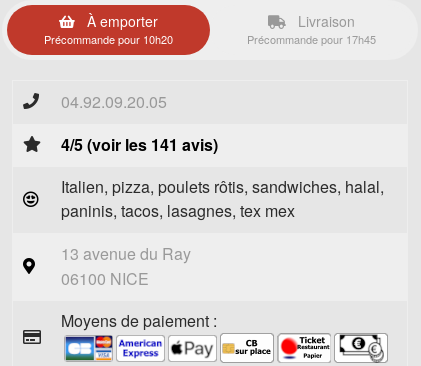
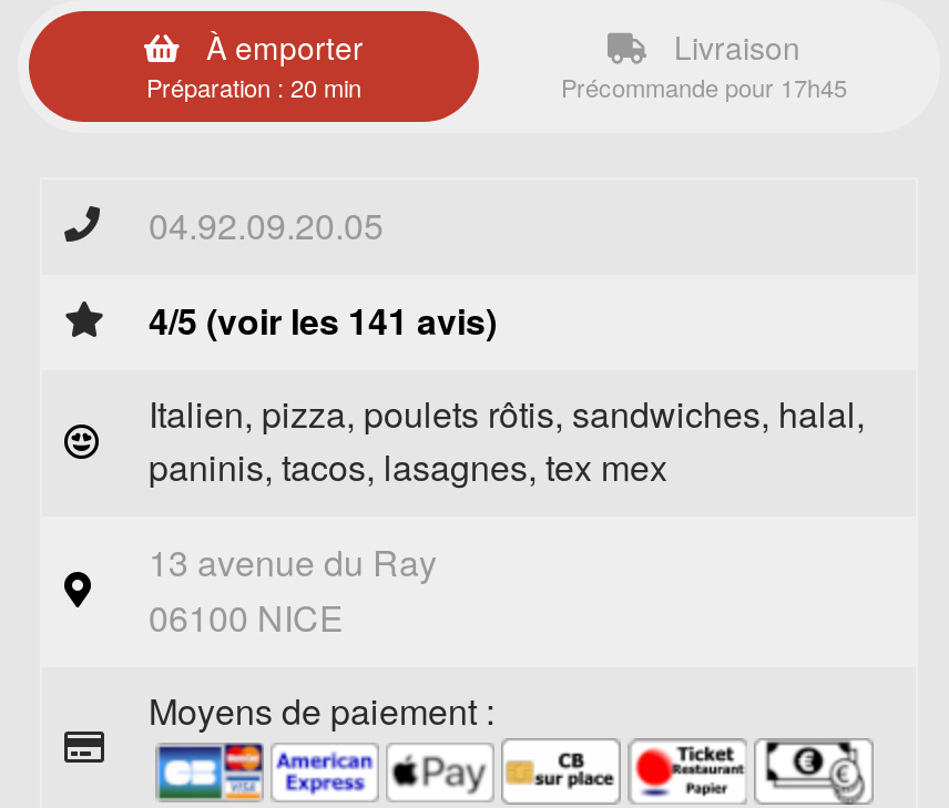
[44,31,173,47] Précommande pour 10h20 -> [146,69,361,104] Préparation : 20 min

